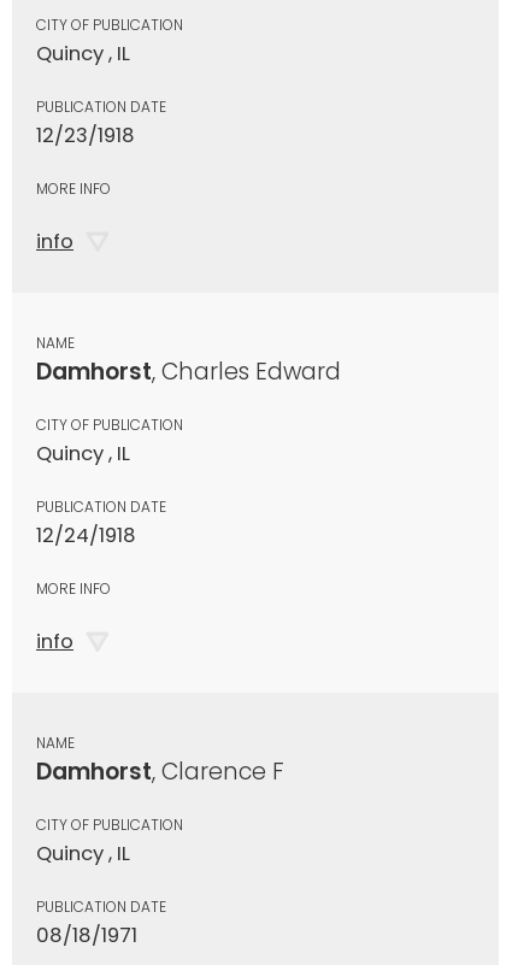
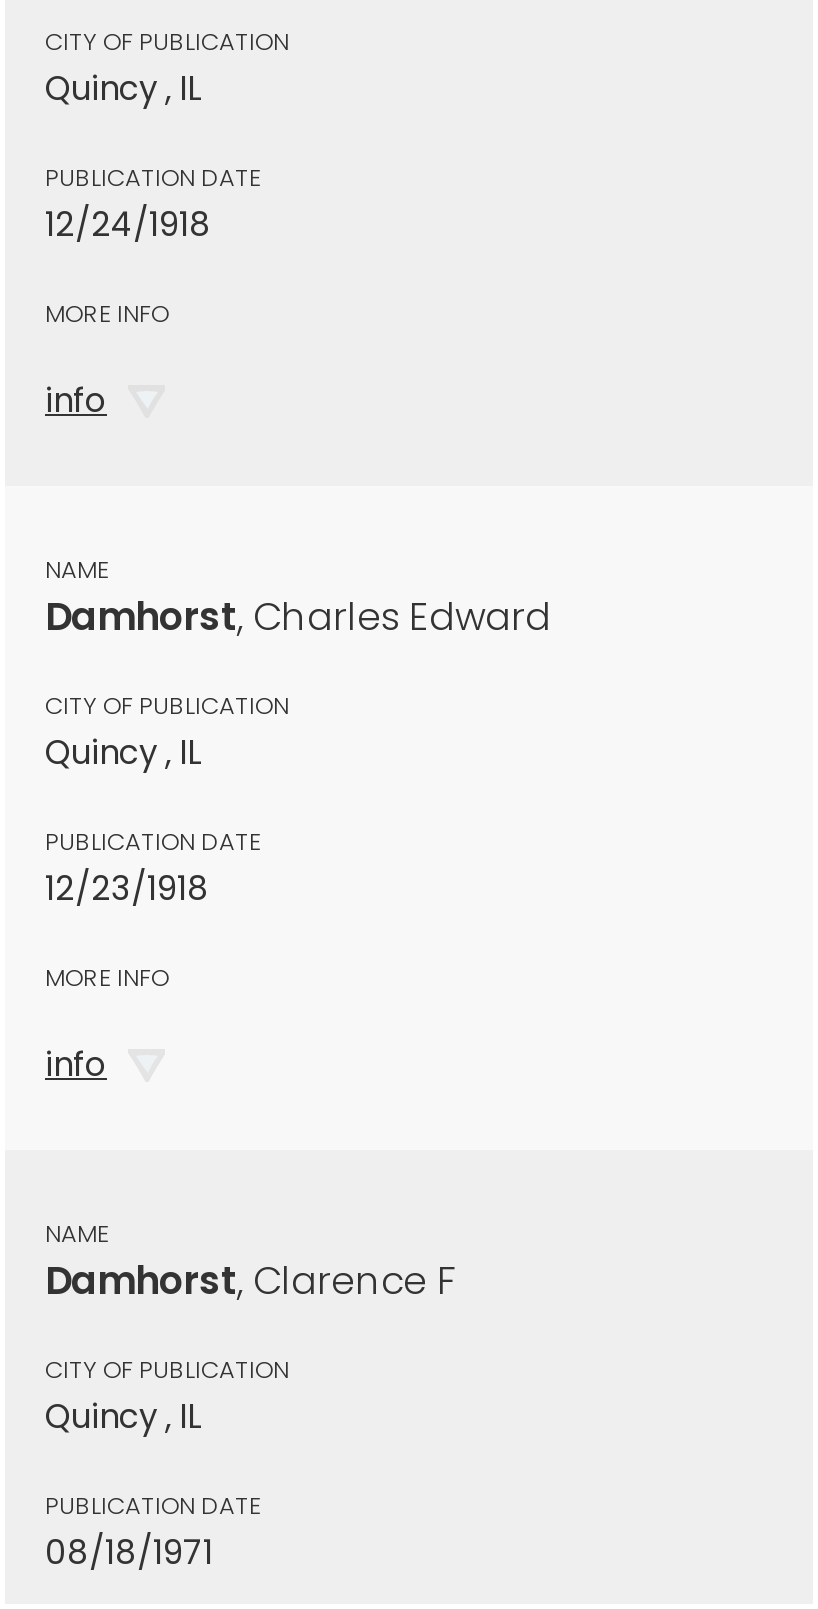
[36,121,135,149] 12/23/1918 -> [45,201,211,247] 12/24/1918
[36,521,136,549] 12/24/1918 -> [45,865,209,911] 12/23/1918

